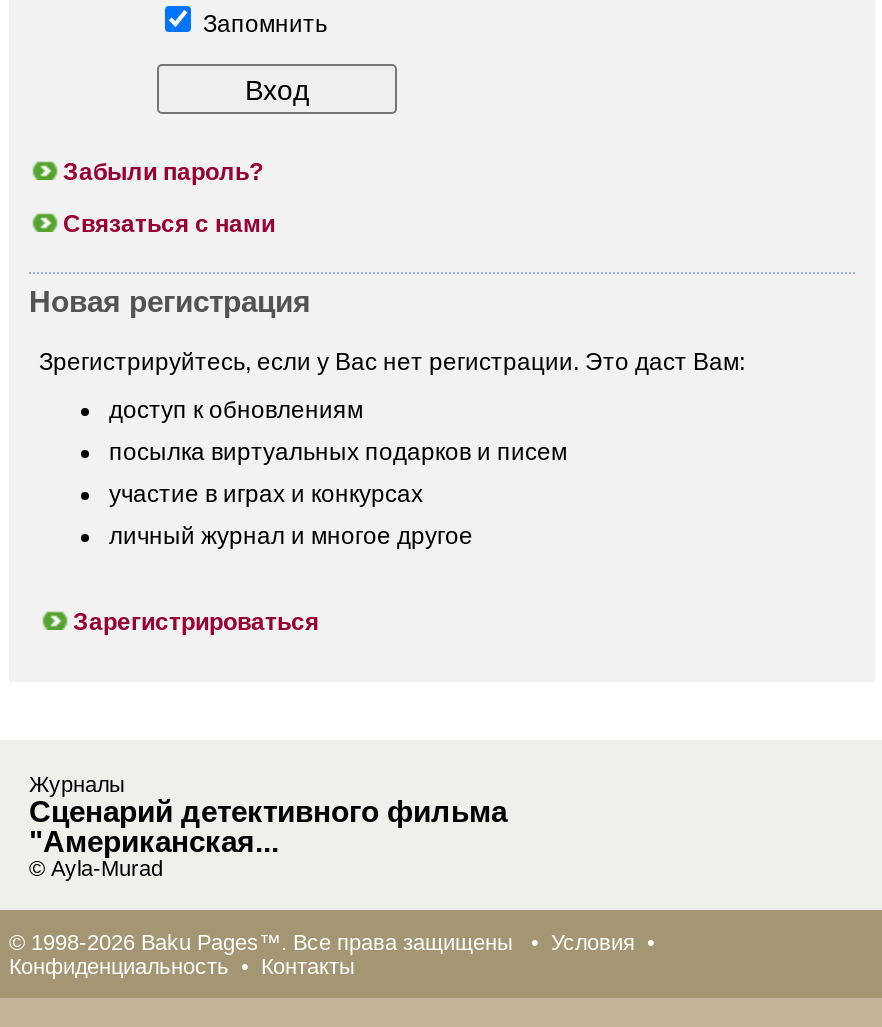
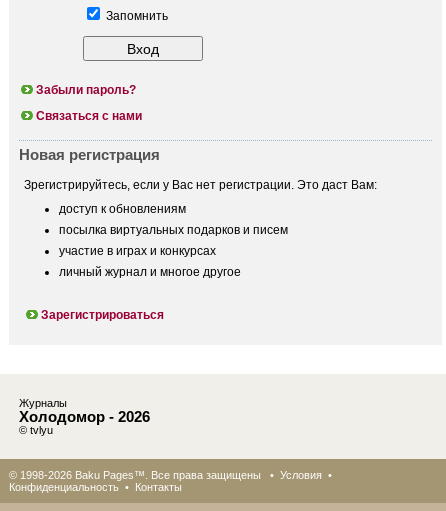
[29,793,507,879] Сценарий детективного фильма | "Американская... | © Ayla-Murad -> [19,408,150,436] Холодомор - 2026 | © tvlyu

